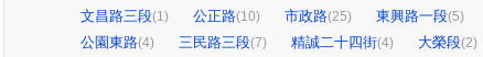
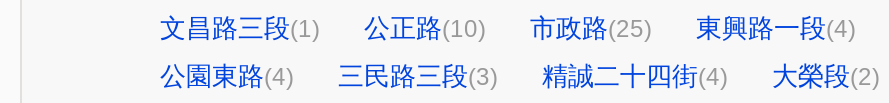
[80,8,464,24] 文昌路三段(1) 公正路(10) 市政路(25) 東興路一段(5) -> [160,13,856,43] 文昌路三段(1) 公正路(10) 市政路(25) 東興路一段(4)
[80,34,477,50] 公園東路(4) 三民路三段(7) 精誠二十四街(4) 大榮段(2) -> [160,61,880,91] 公園東路(4) 三民路三段(3) 精誠二十四街(4) 大榮段(2)

